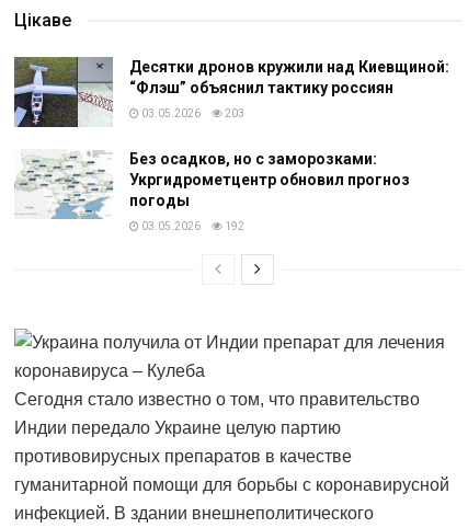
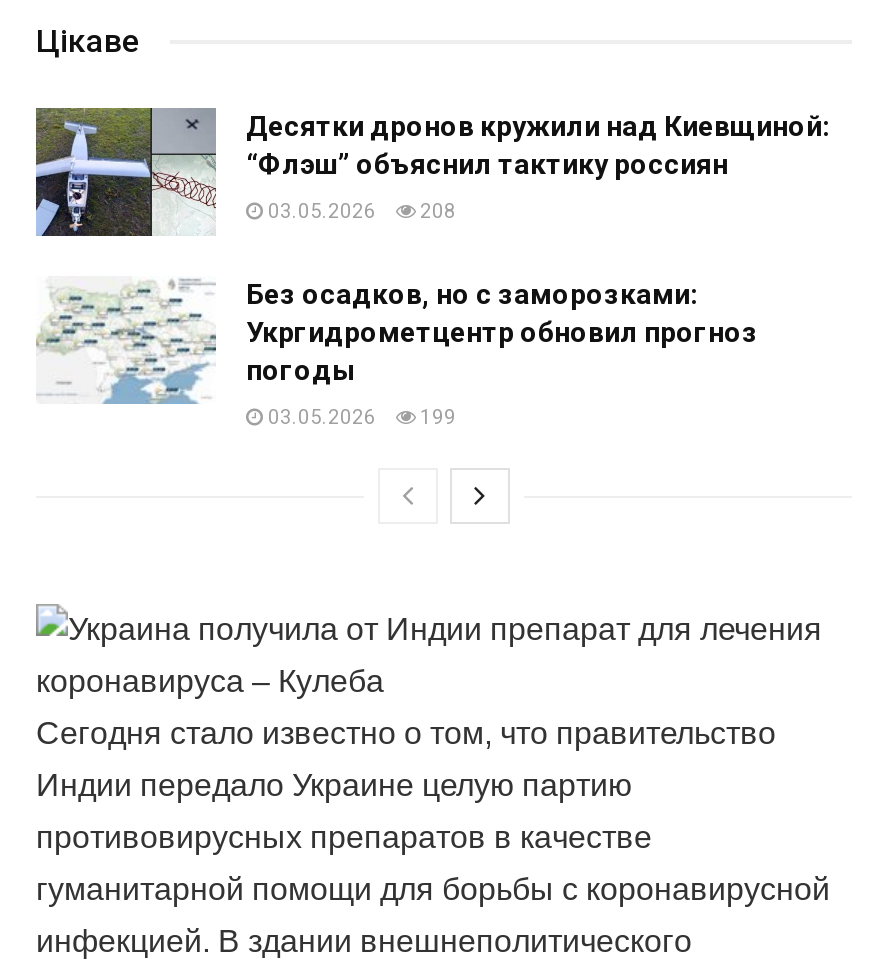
[139,107,244,119] 03.05.2026 203 -> [264,200,456,222] 03.05.2026 208
[139,220,244,232] 03.05.2026 192 -> [264,406,456,428] 03.05.2026 199

